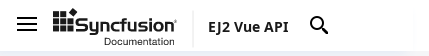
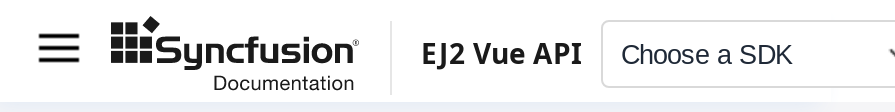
none -> [621,39,793,69] Choose a SDK

